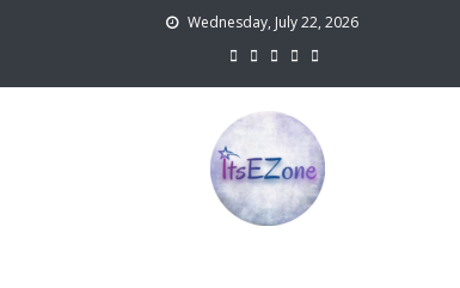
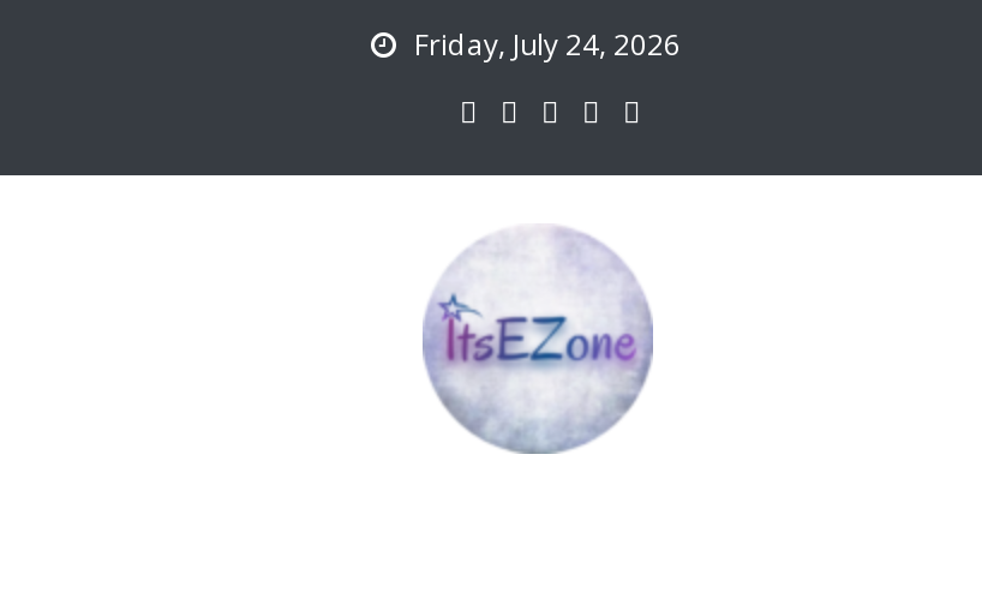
[187,12,358,32] Wednesday, July 22, 2026 -> [414,24,681,65] Friday, July 24, 2026

